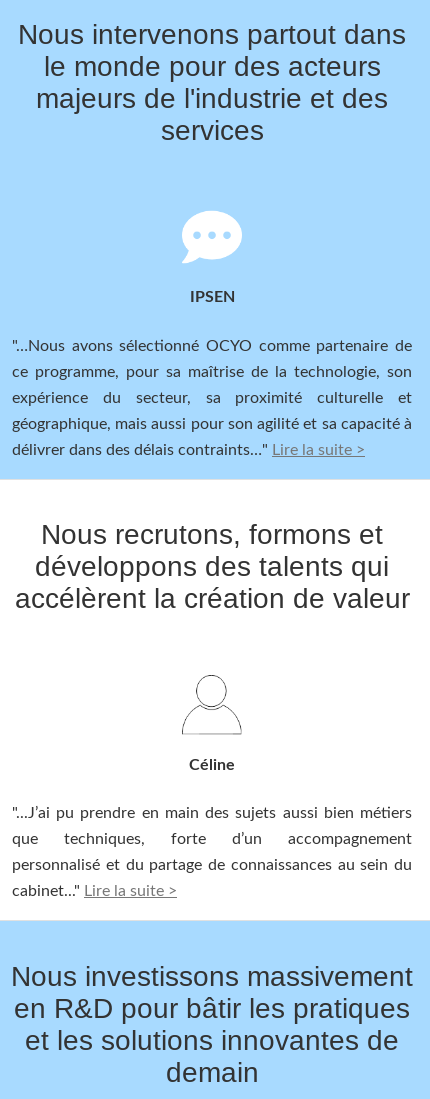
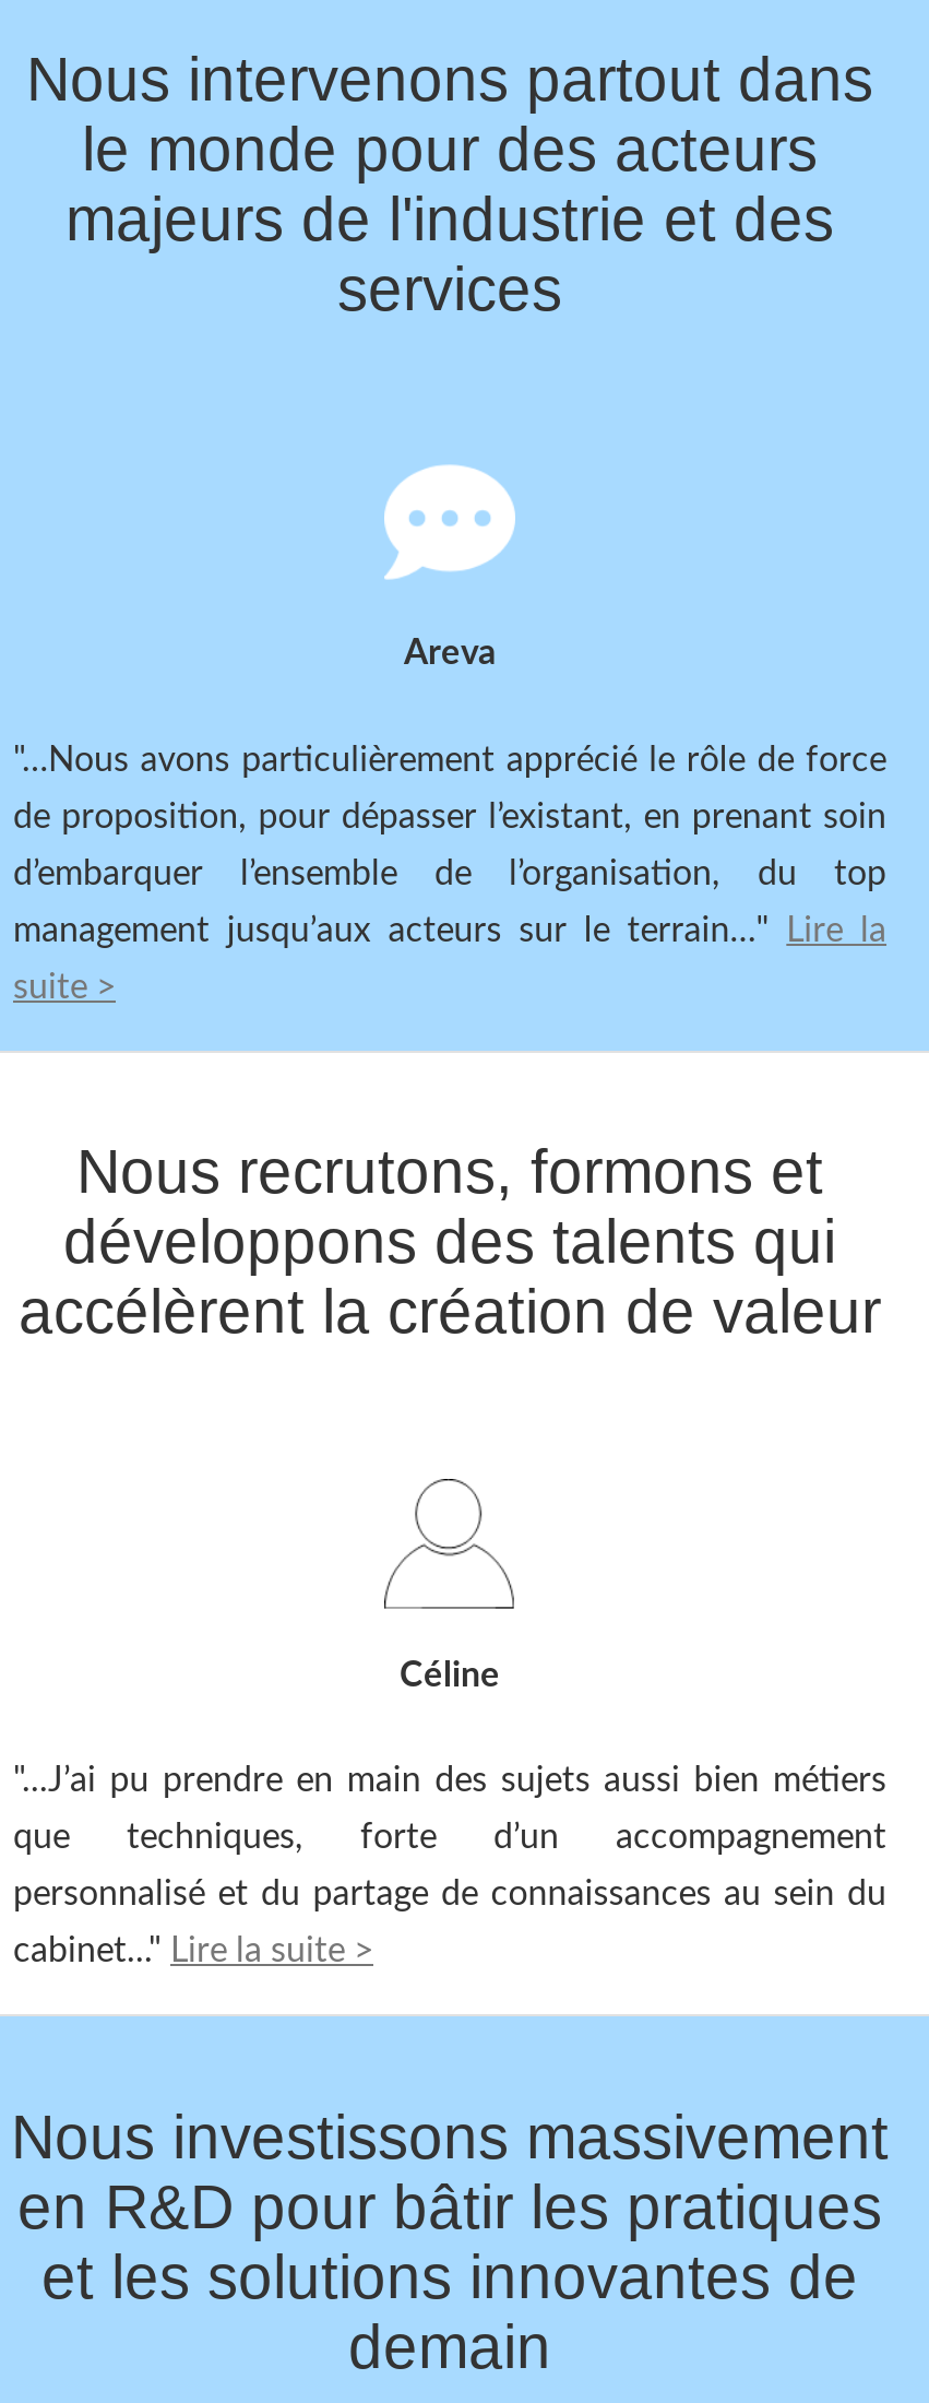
[189,289,234,305] IPSEN -> [404,636,496,671] Areva
[12,337,412,353] "…Nous avons sélectionné OCYO comme partenaire de -> [13,742,886,777] "…Nous avons particulièrement apprécié le rôle de force
[12,363,412,379] ce programme, pour sa maîtrise de la technologie, son -> [13,798,886,833] de proposition, pour dépasser l’existant, en prenant soin
[12,389,412,405] expérience du secteur, sa proximité culturelle et -> [13,855,886,890] d’embarquer l’ensemble de l’organisation, du top
[12,415,412,431] géographique, mais aussi pour son agilité et sa capacité à -> [13,912,886,947] management jusqu’aux acteurs sur le terrain…" Lire la
[12,441,365,457] délivrer dans des délais contraints…" Lire la suite > -> [13,969,116,1004] suite >

